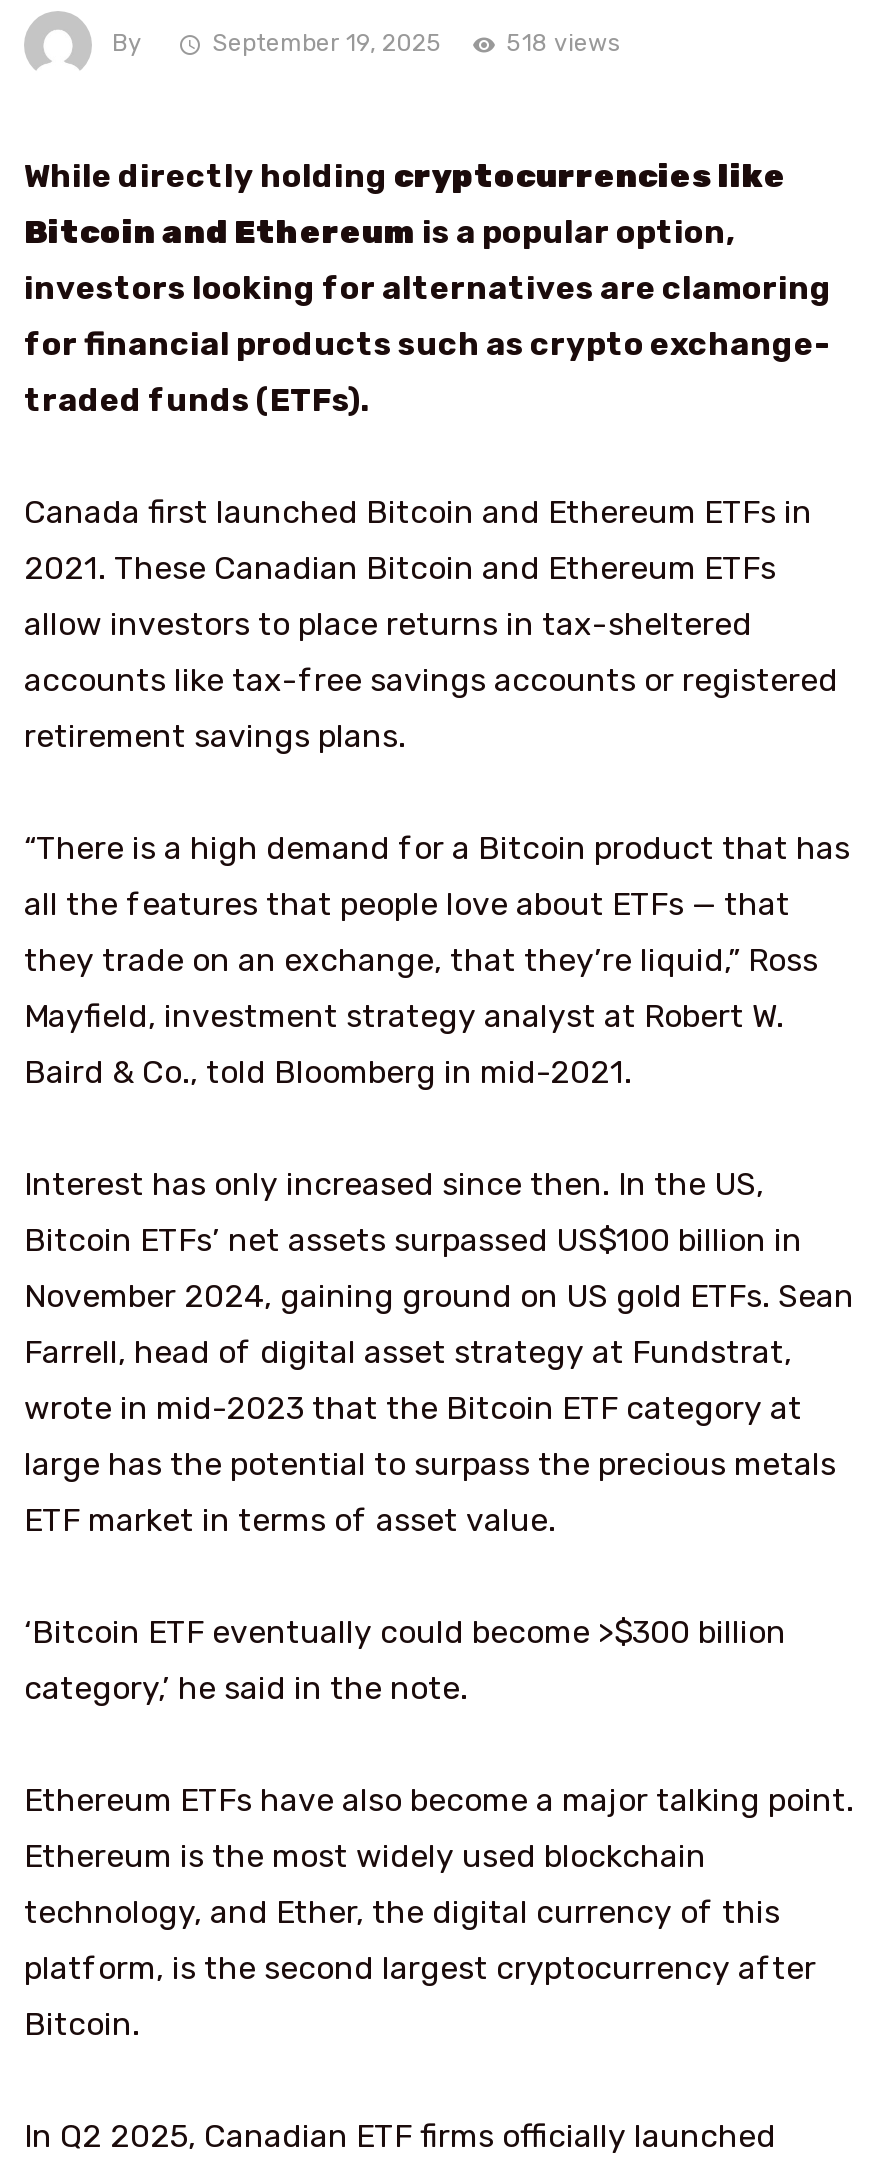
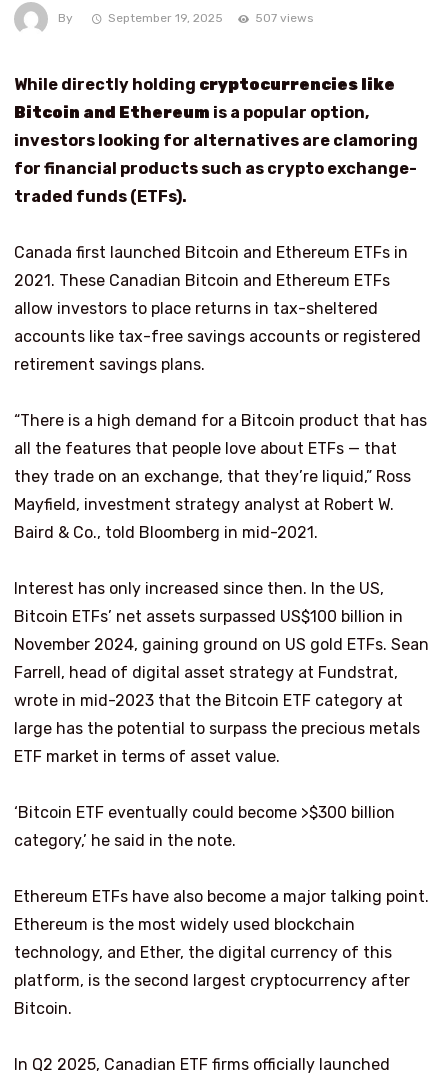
[506,29,620,57] 518 views -> [255,11,313,25] 507 views

